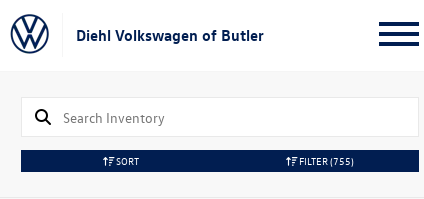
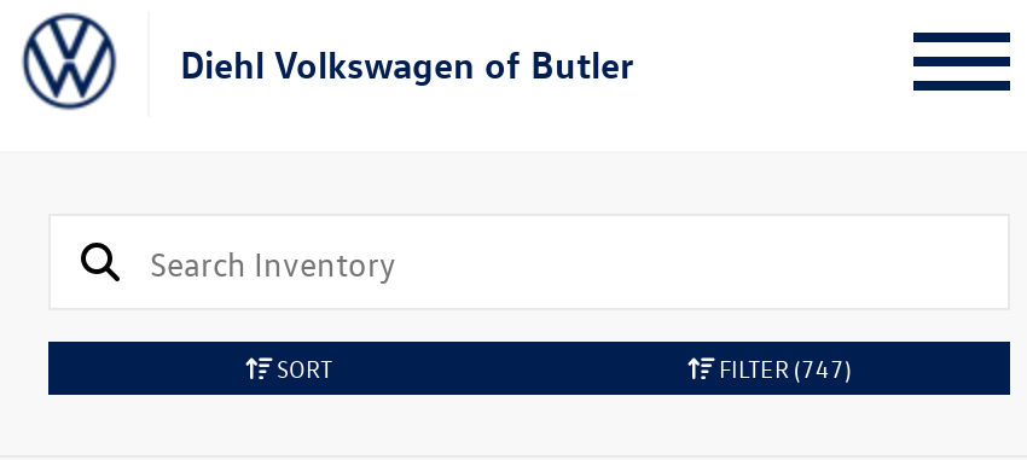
[296,153,353,168] FILTER (755) -> [714,348,852,385] FILTER (747)

